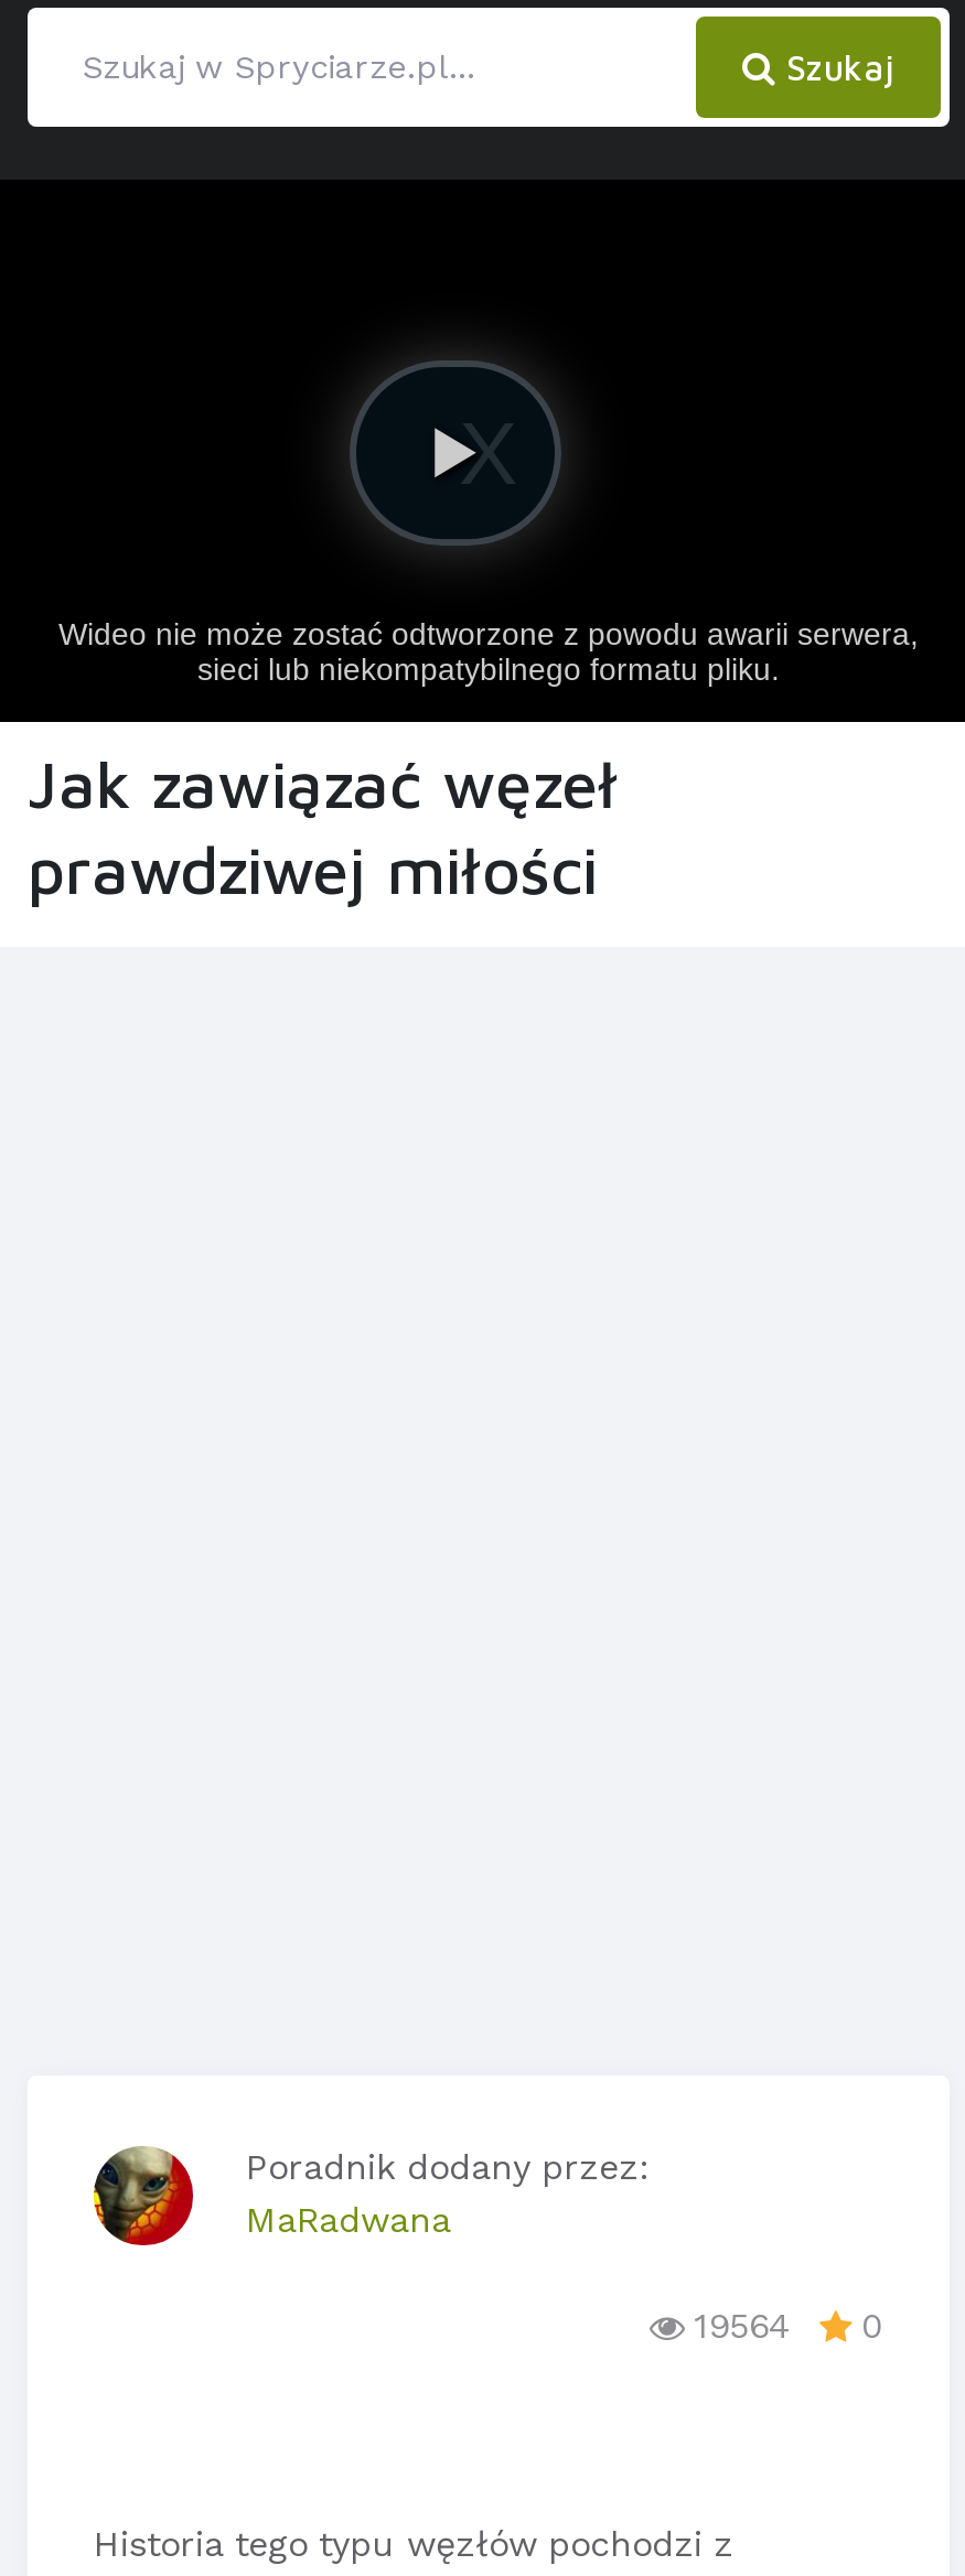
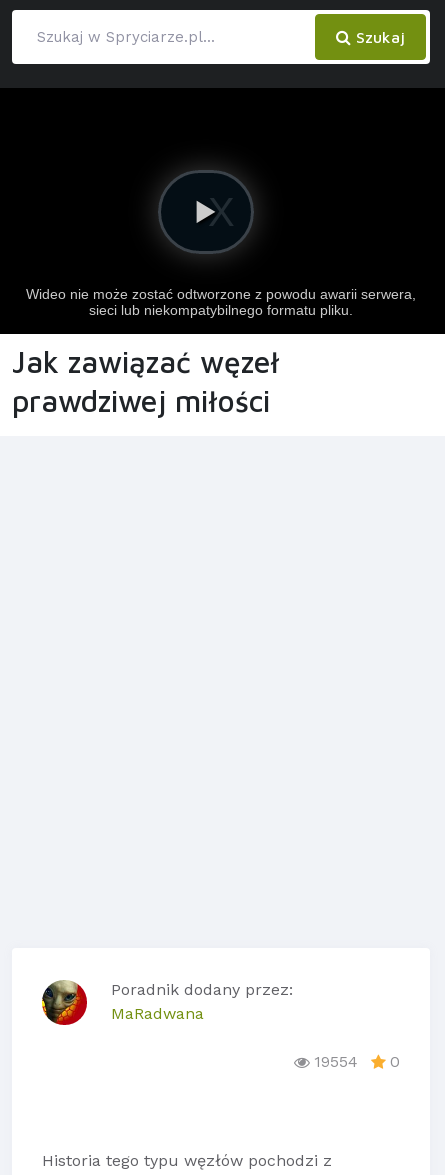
[694,2305,883,2347] 19564 0 -> [314,1052,400,1071] 19554 0

